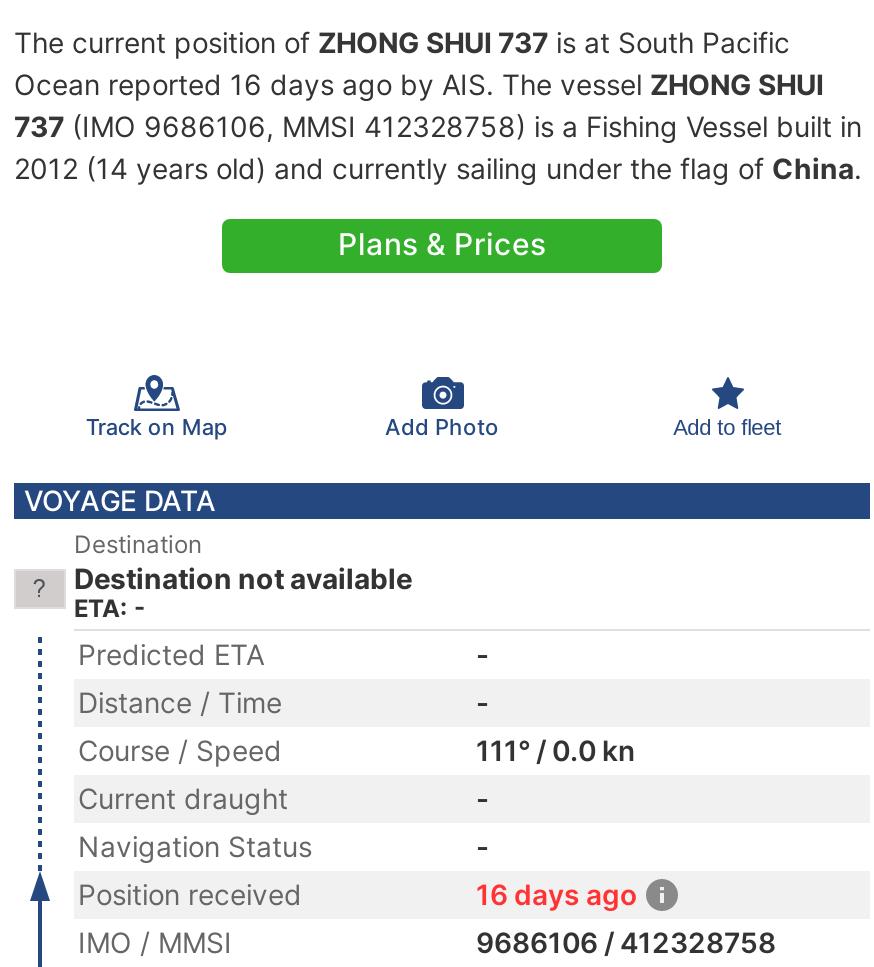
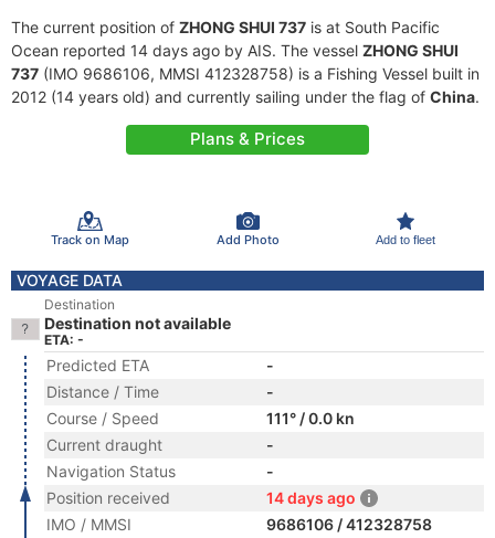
[14,67,824,101] Ocean reported 16 days ago by AIS. The vessel ZHONG SHUI -> [11,41,459,60] Ocean reported 14 days ago by AIS. The vessel ZHONG SHUI
[476,877,638,911] 16 days ago -> [266,488,356,507] 14 days ago

